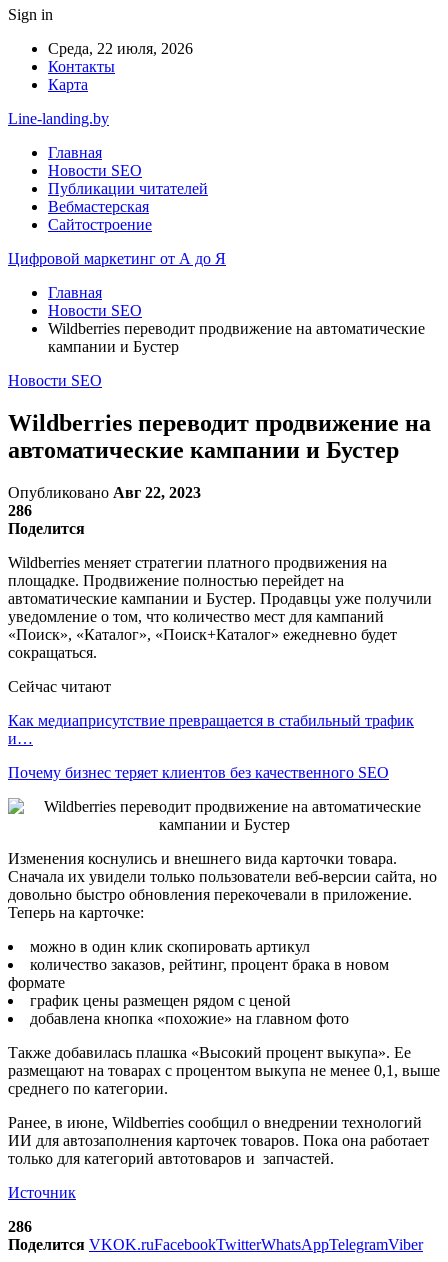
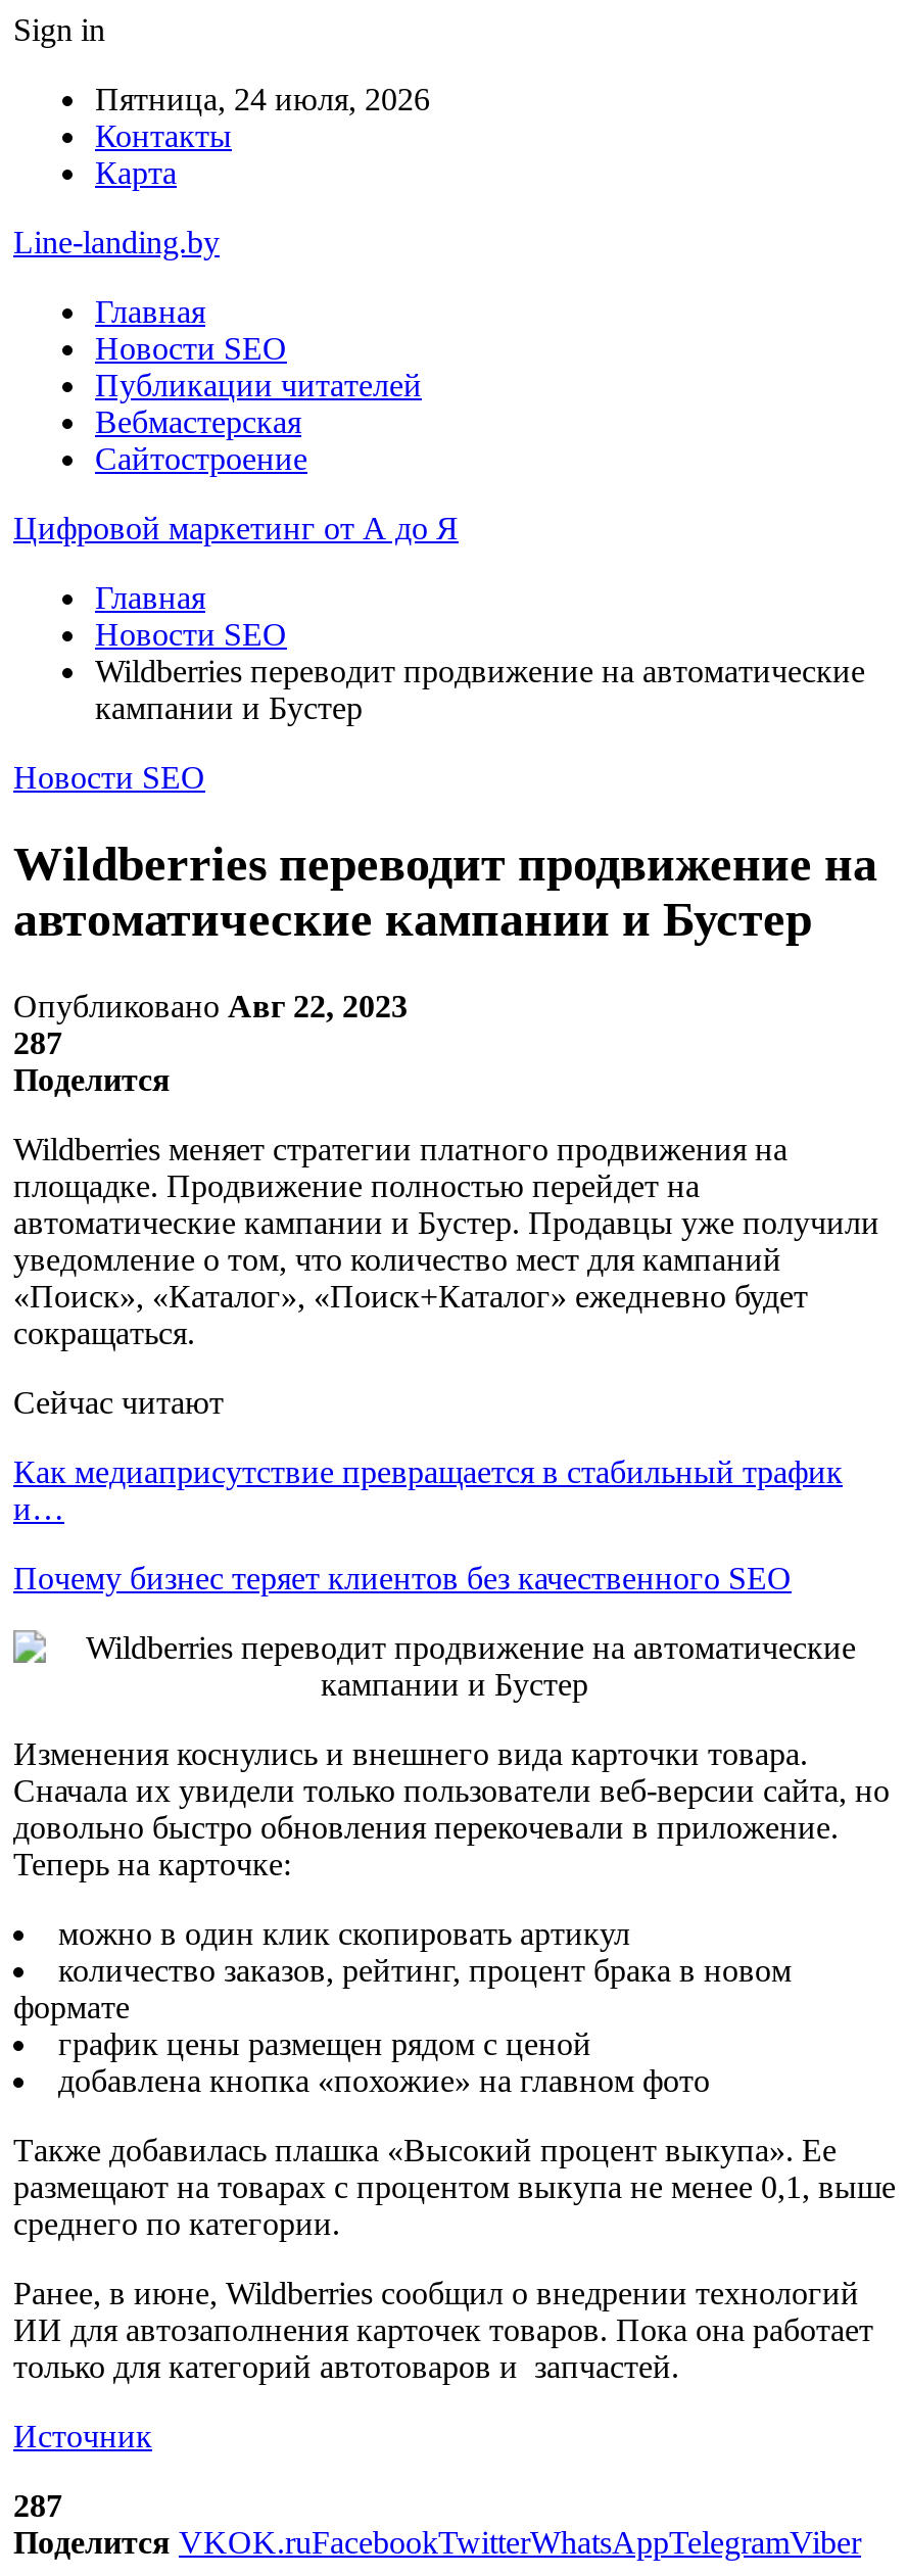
[48,40,193,57] Среда, 22 июля, 2026 -> [95,82,430,116] Пятница, 24 июля, 2026
[8,502,32,519] 286 -> [13,1025,62,1060] 287
[8,1218,32,1235] 286 -> [13,2488,62,2522] 287

